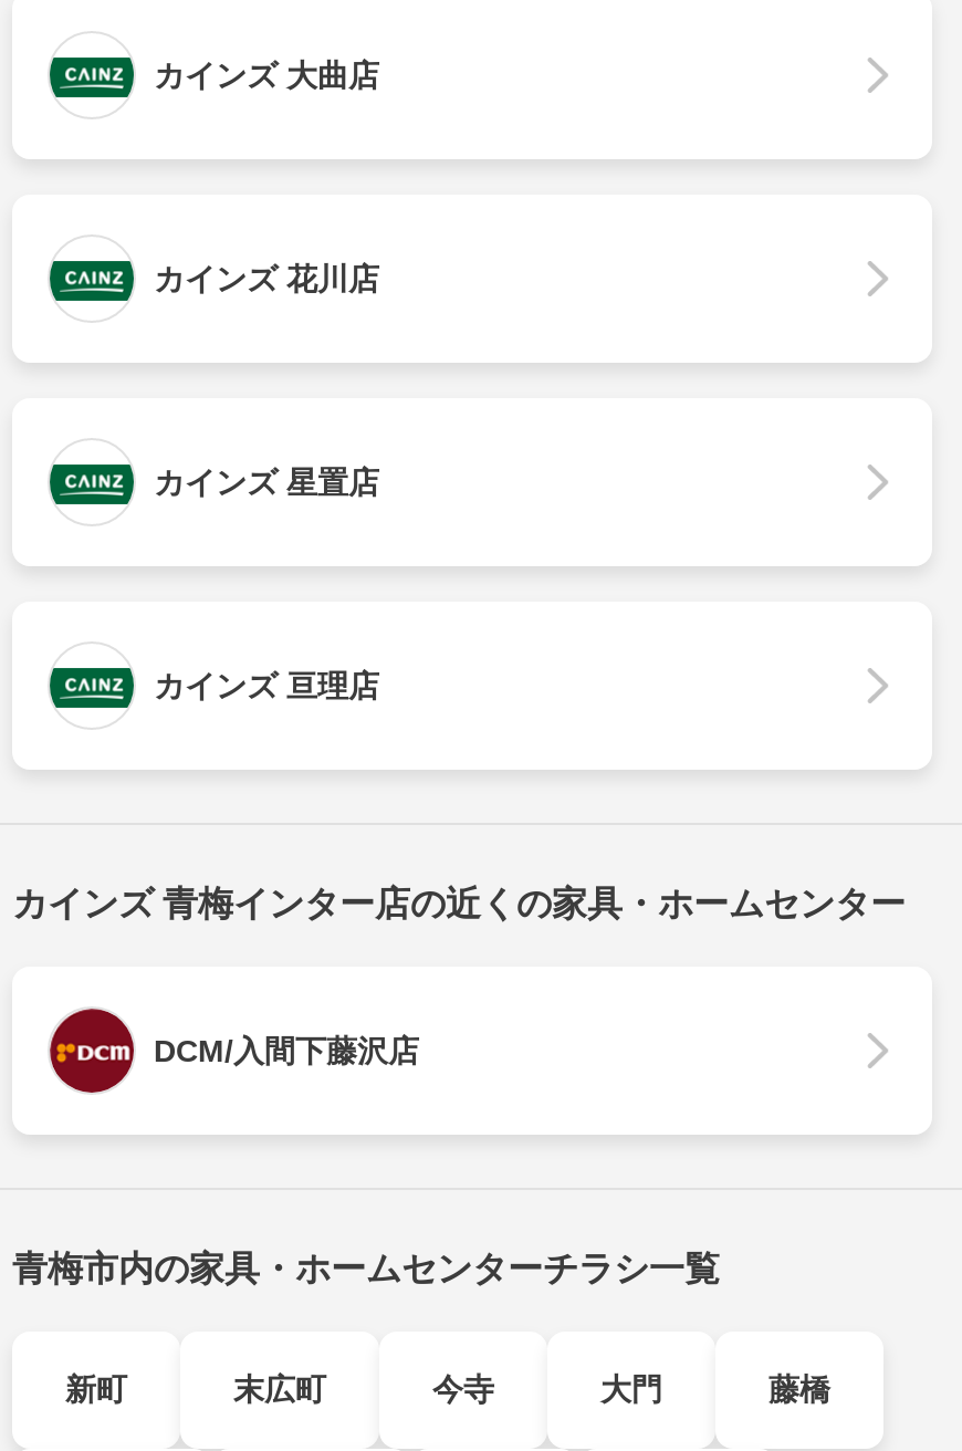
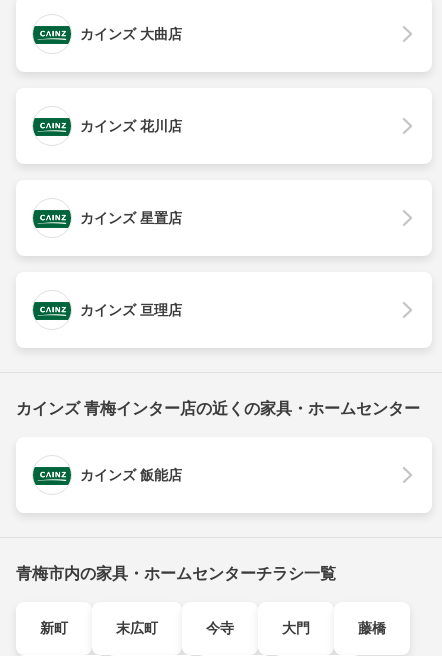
[48,1006,419,1095] [image] | DCM/入間下藤沢店 -> [32,456,182,494] [image] | カインズ 飯能店

